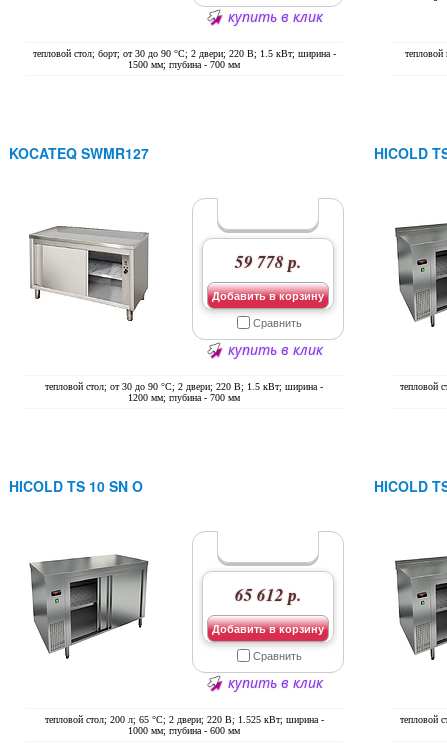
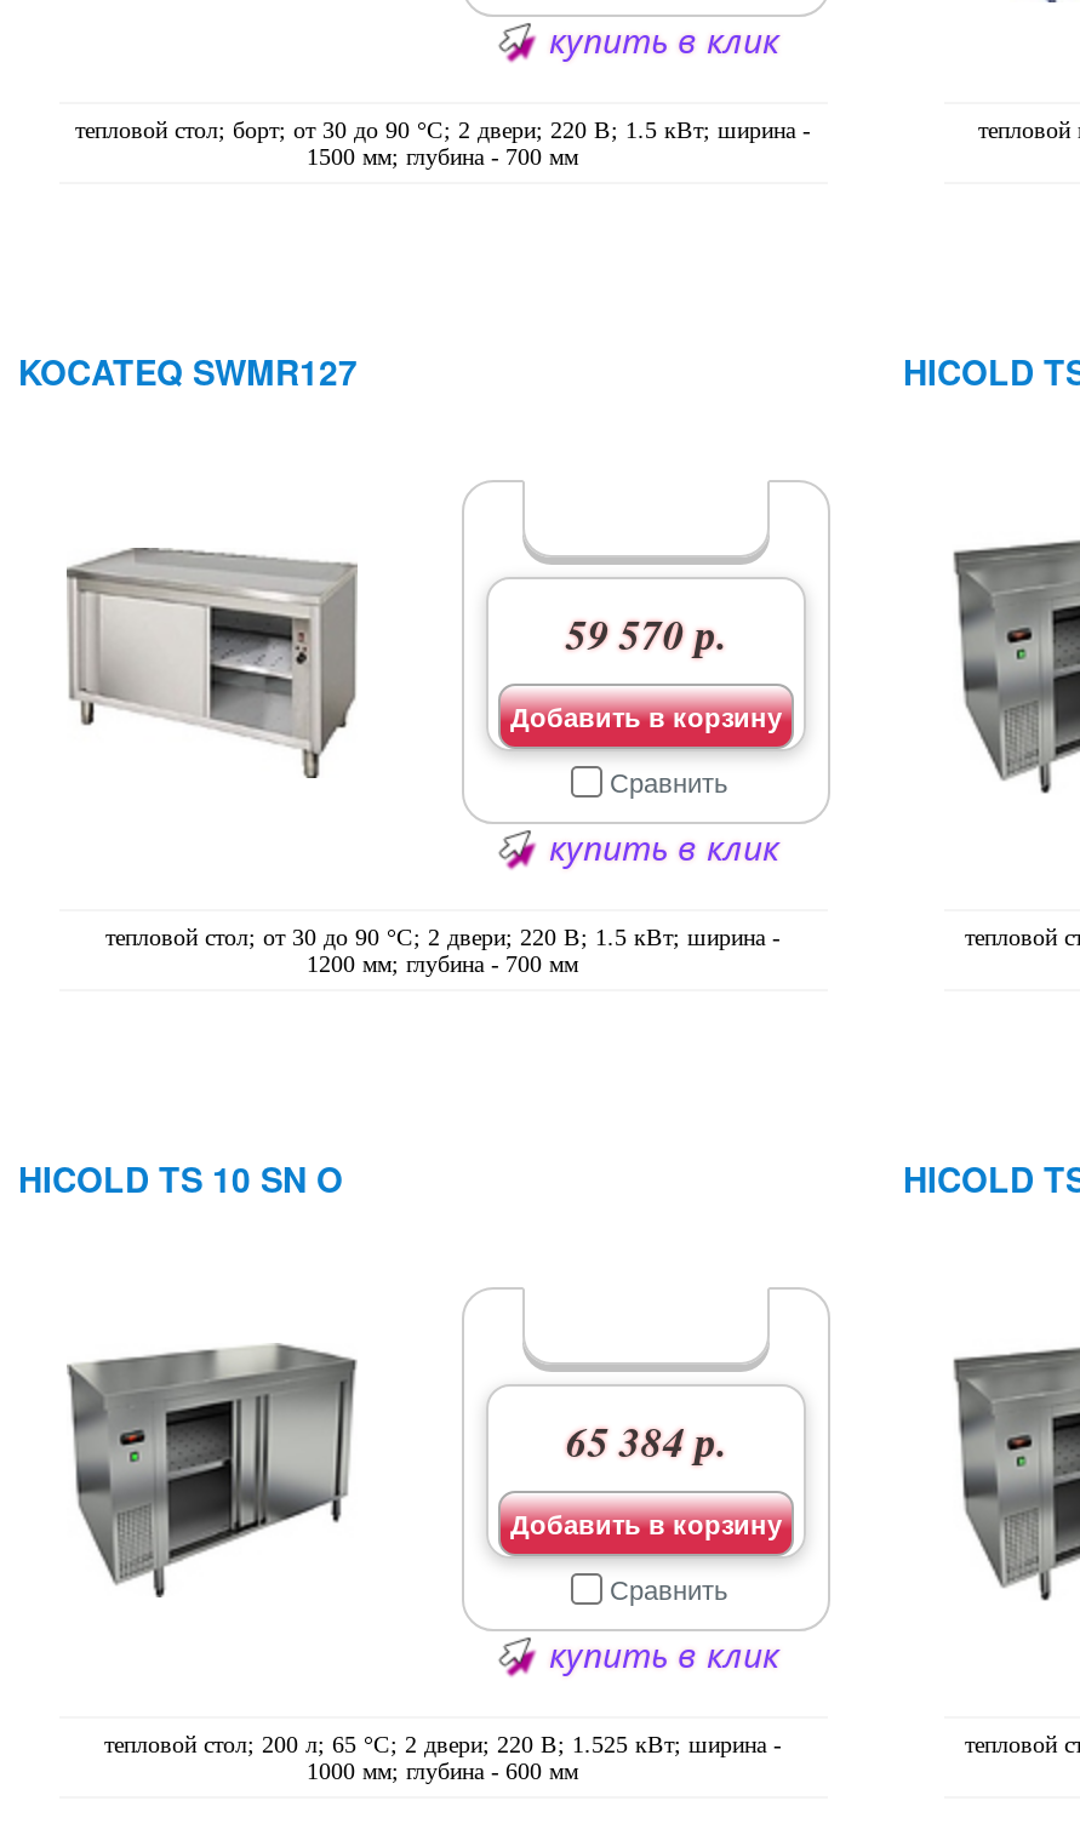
[235,250,301,274] 59 778 р. -> [566,606,726,664] 59 570 р.
[235,583,301,607] 65 612 р. -> [566,1413,726,1471] 65 384 р.

